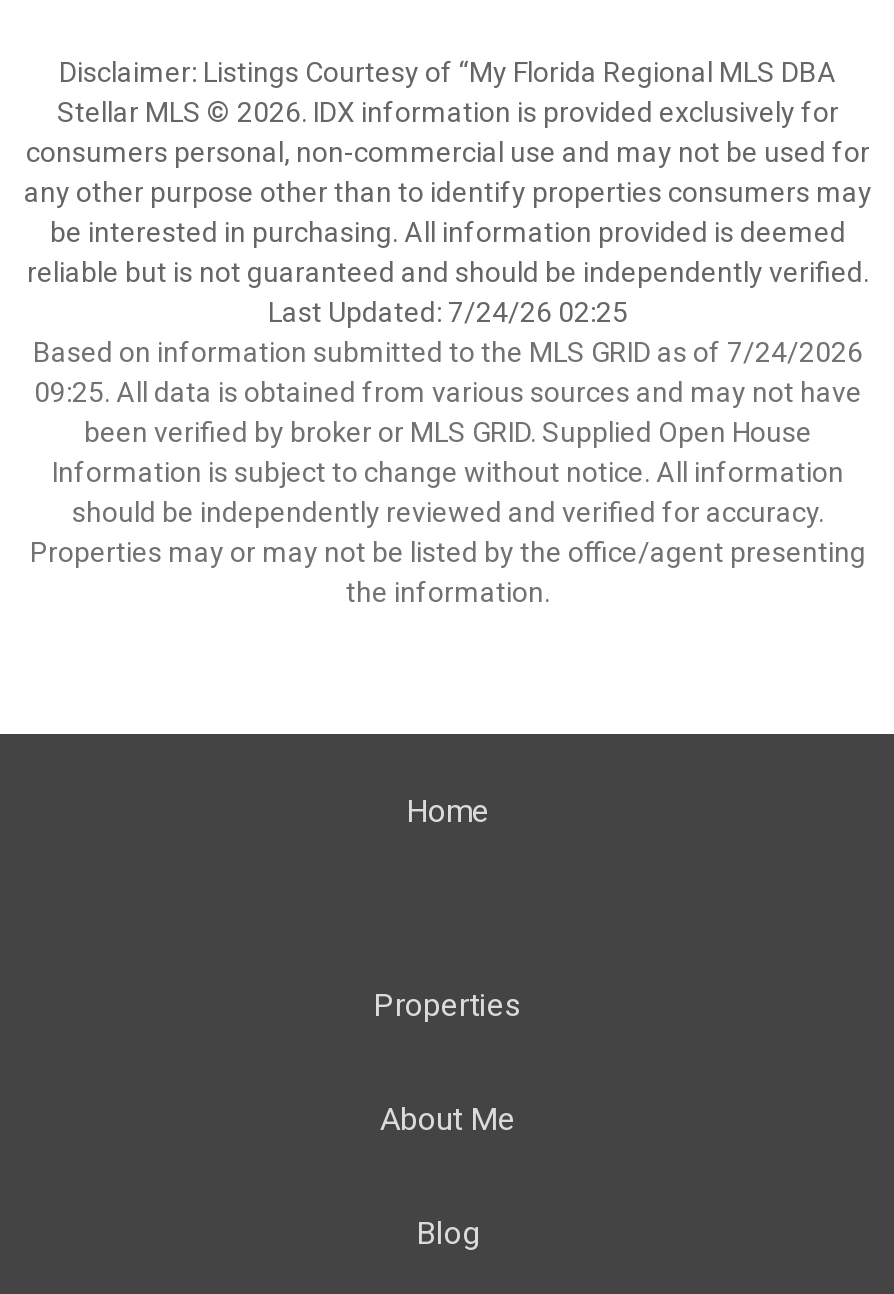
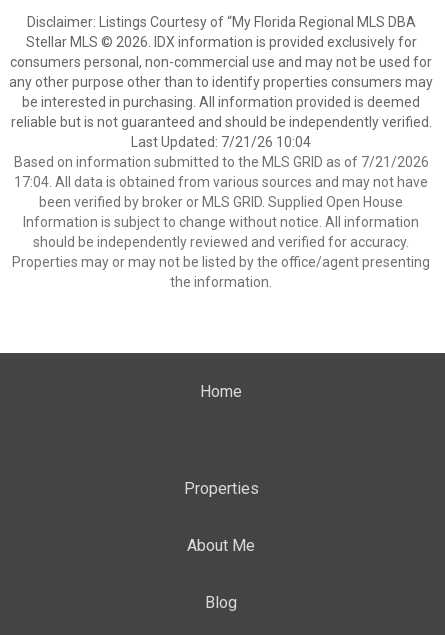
[268,296,628,328] Last Updated: 7/24/26 02:25 -> [131,134,311,150] Last Updated: 7/21/26 10:04
[33,336,863,368] Based on information submitted to the MLS GRID as of 7/24/2026 -> [13,154,428,170] Based on information submitted to the MLS GRID as of 7/21/2026
[34,376,862,408] 09:25. All data is obtained from various sources and may not have -> [14,174,428,190] 17:04. All data is obtained from various sources and may not have

